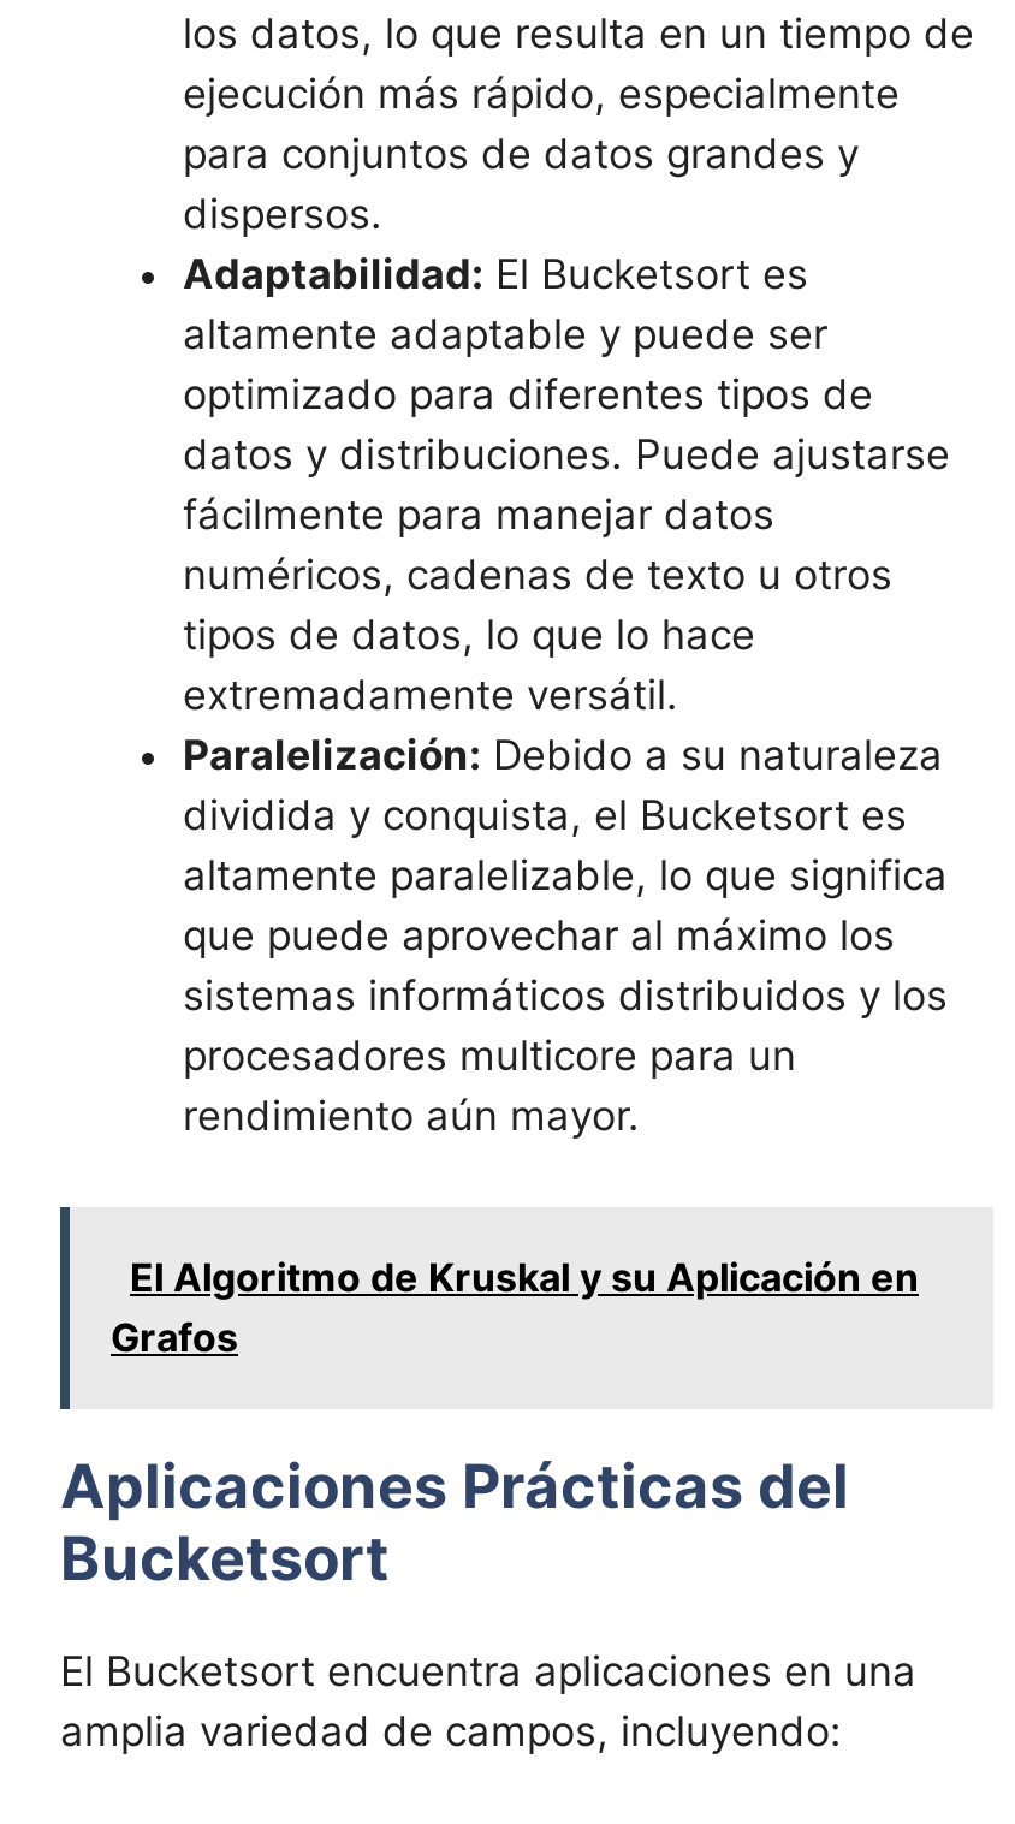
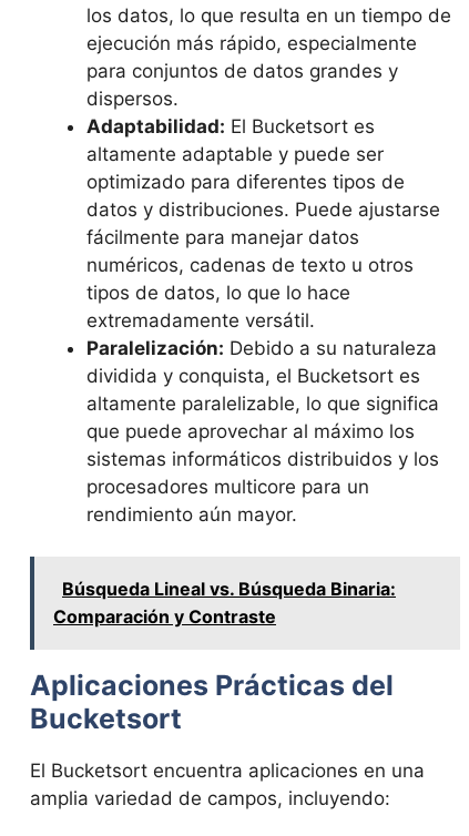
[111,1253,919,1361] El Algoritmo de Kruskal y su Aplicación en | Grafos -> [53,578,396,628] Búsqueda Lineal vs. Búsqueda Binaria: | Comparación y Contraste

